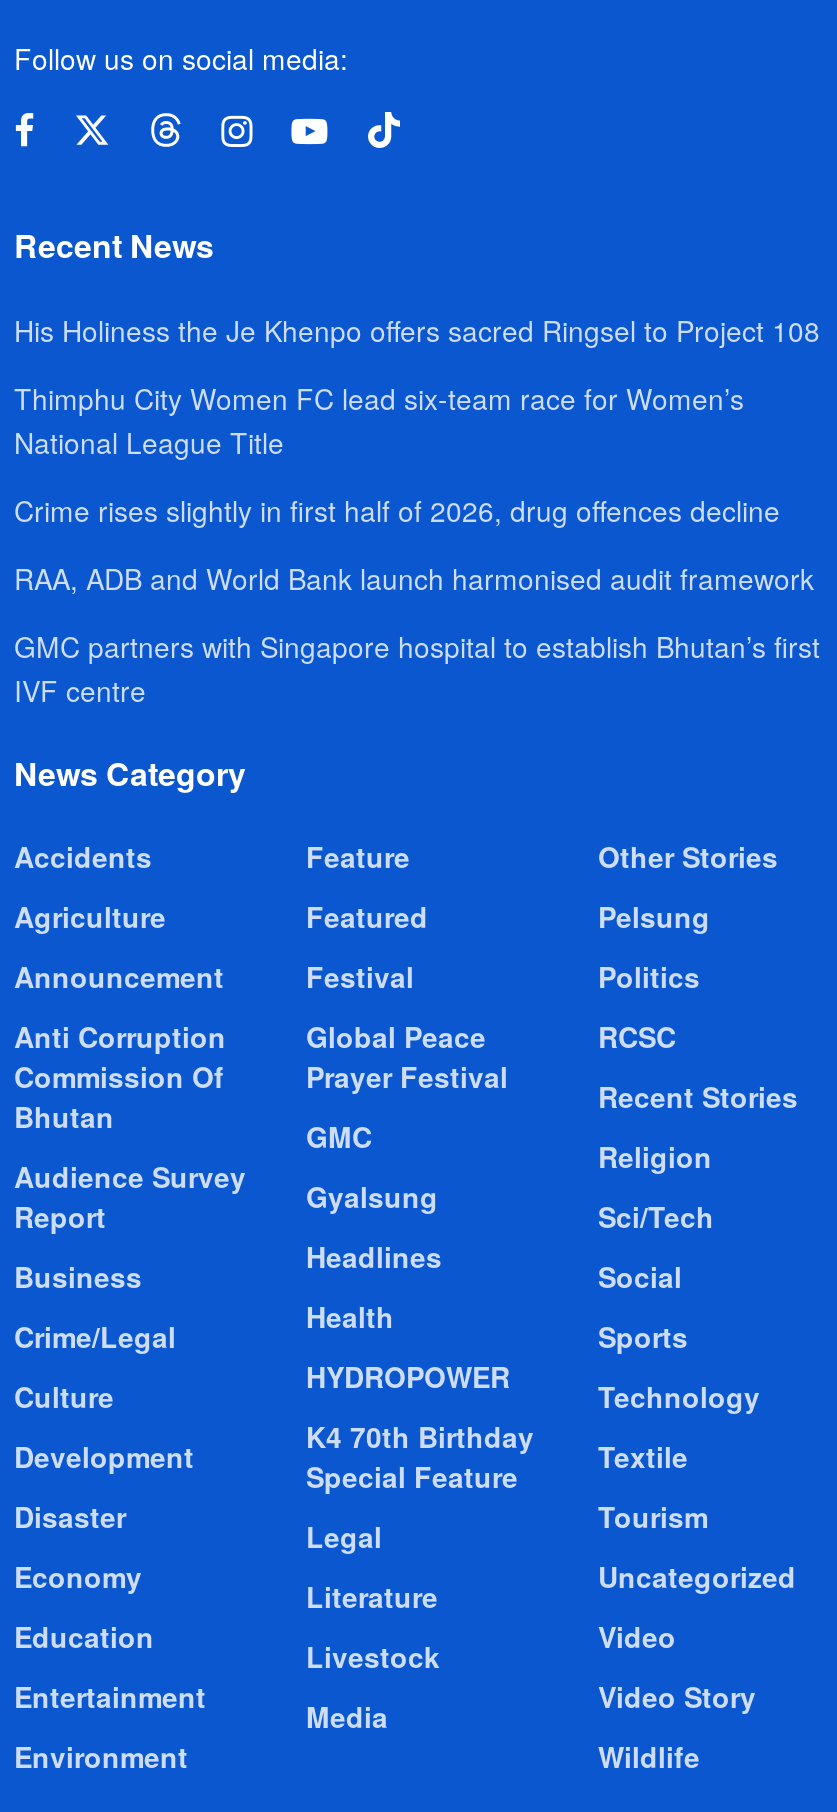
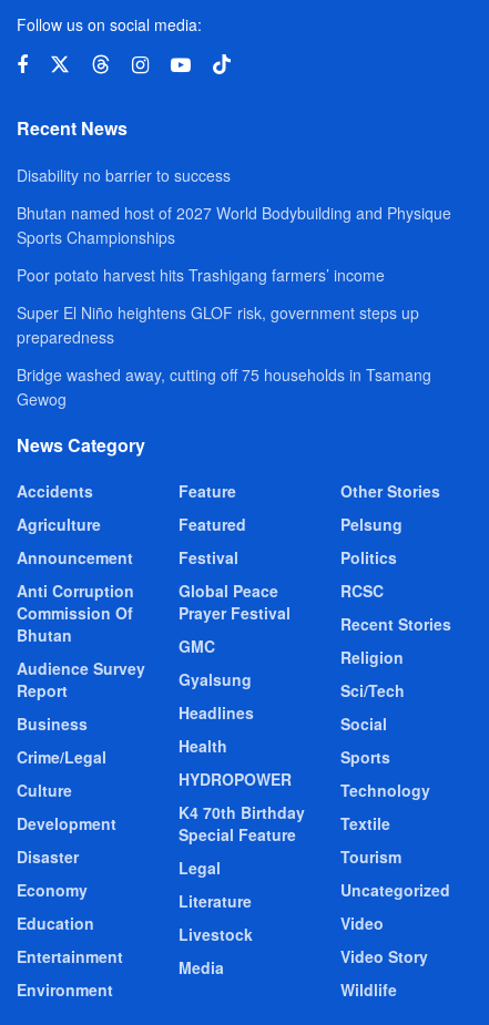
[14,311,820,351] His Holiness the Je Khenpo offers sacred Ringsel to Project 108 -> [17,164,231,186] Disability no barrier to success
[14,379,744,463] Thimphu City Women FC lead six-team race for Women’s | National League Title -> [17,201,451,248] Bhutan named host of 2027 World Bodybuilding and Physique | Sports Championships
[14,491,780,531] Crime rises slightly in first half of 2026, drug offences decline -> [17,264,385,286] Poor potato harvest hits Trashigang farmers’ income
[14,559,814,599] RAA, ADB and World Bank launch harmonised audit framework -> [17,301,419,348] Super El Niño heightens GLOF risk, government steps up | preparedness
[14,627,820,711] GMC partners with Singapore hospital to establish Bhutan’s first | IVF centre -> [17,363,431,410] Bridge washed away, cutting off 75 households in Tsamang | Gewog

